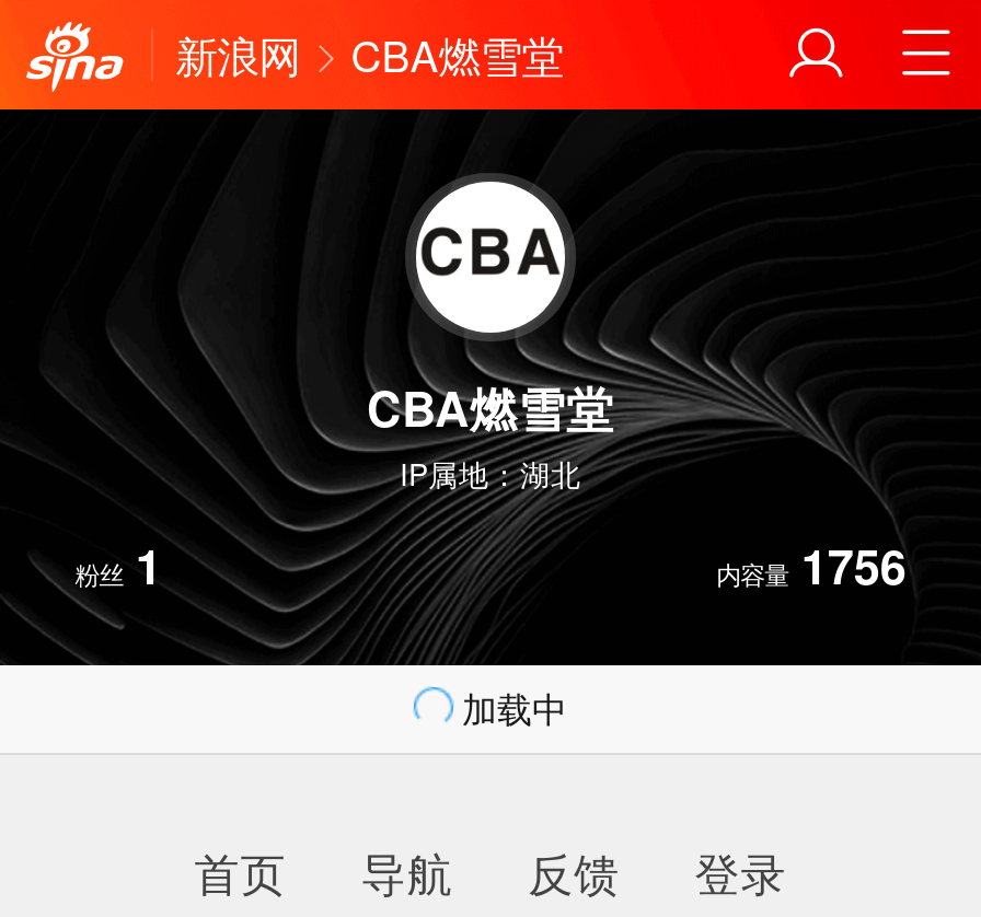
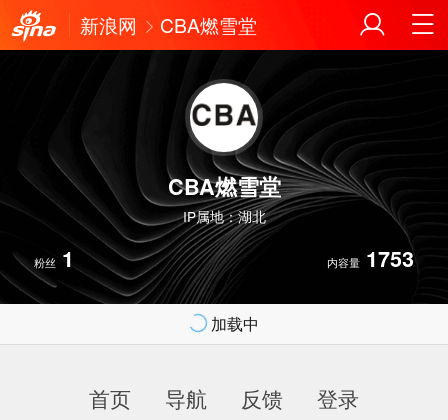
[716,532,906,600] 内容量 1756 -> [327,243,414,274] 内容量 1753

